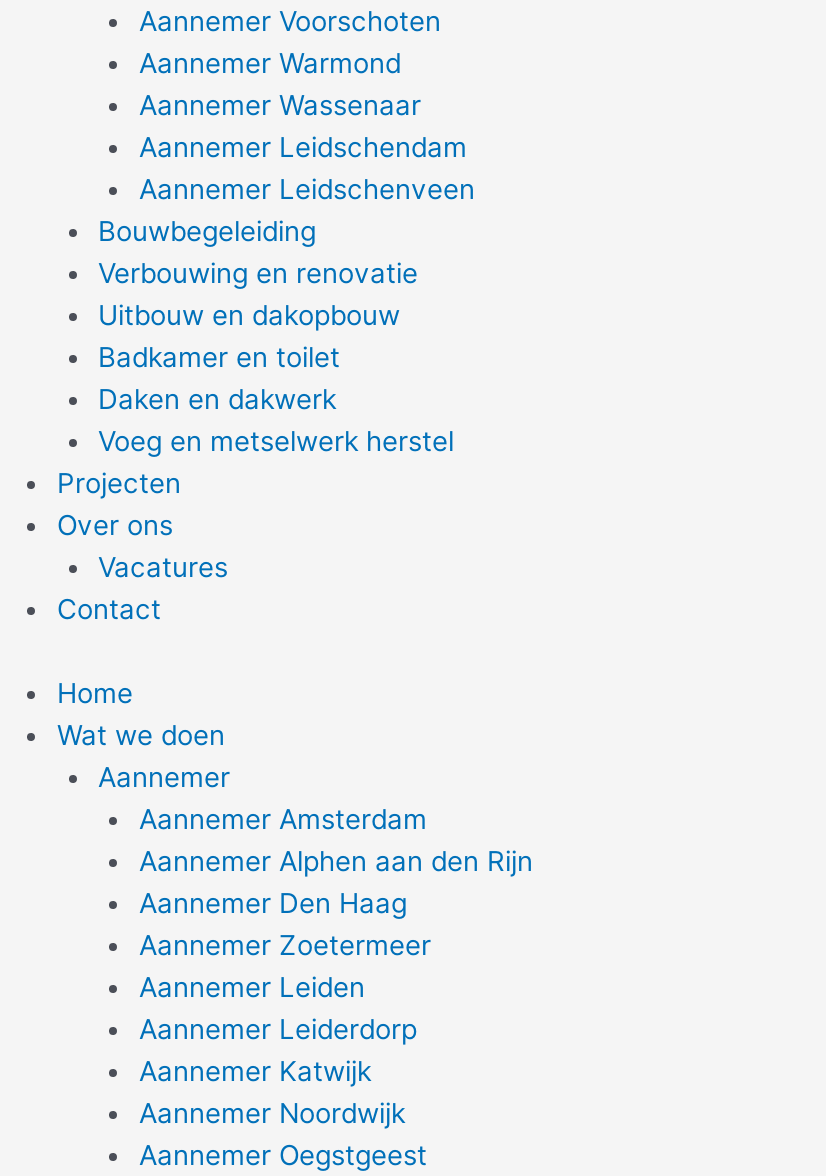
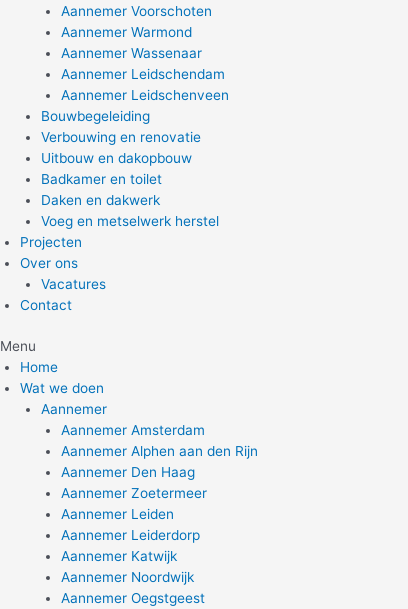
none -> [0,338,36,354] Menu

